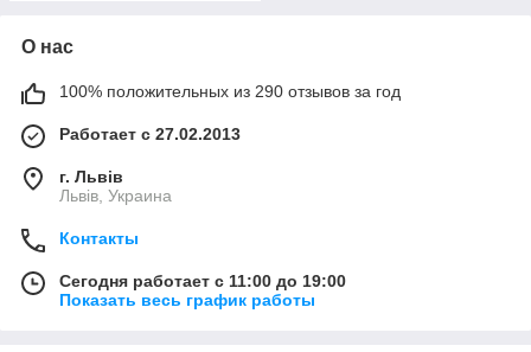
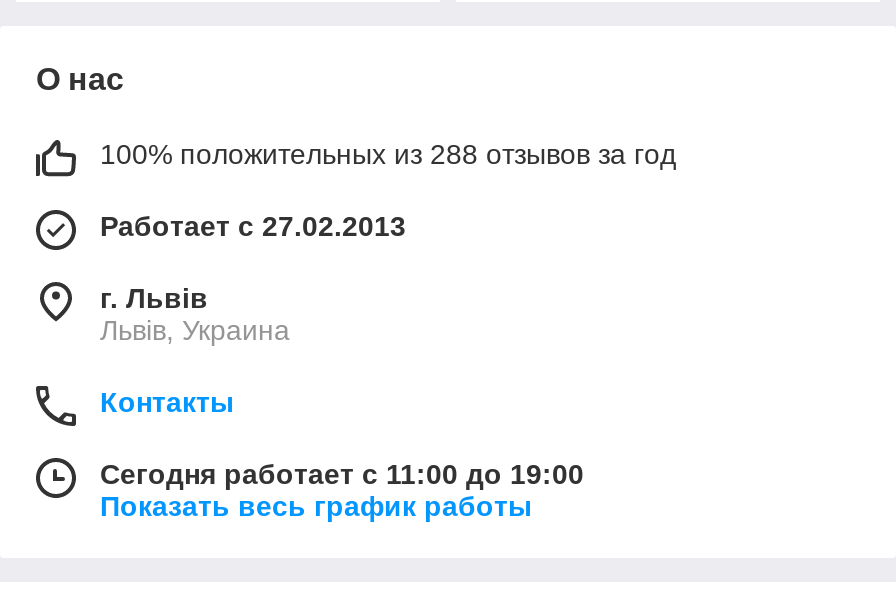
[59,82,401,101] 100% положительных из 290 отзывов за год -> [100,139,676,171] 100% положительных из 288 отзывов за год

